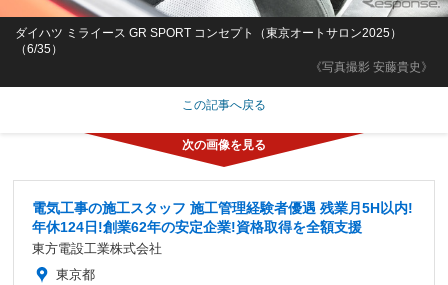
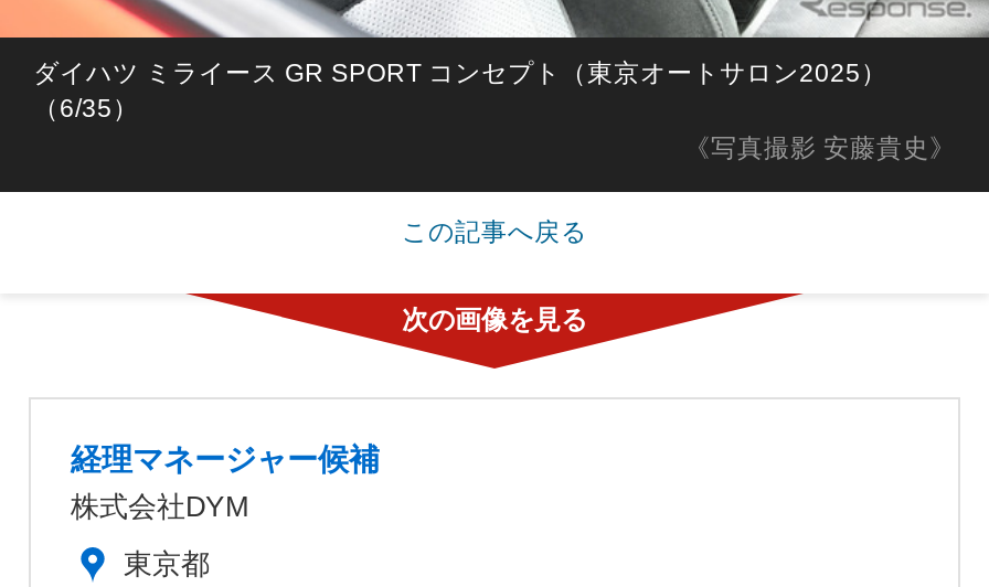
[32,200,413,256] 電気工事の施工スタッフ 施工管理経験者優遇 残業月5H以内! | 年休124日!創業62年の安定企業!資格取得を全額支援 | 東方電設工業株式会社 -> [71,441,380,523] 経理マネージャー候補 | 株式会社DYM

